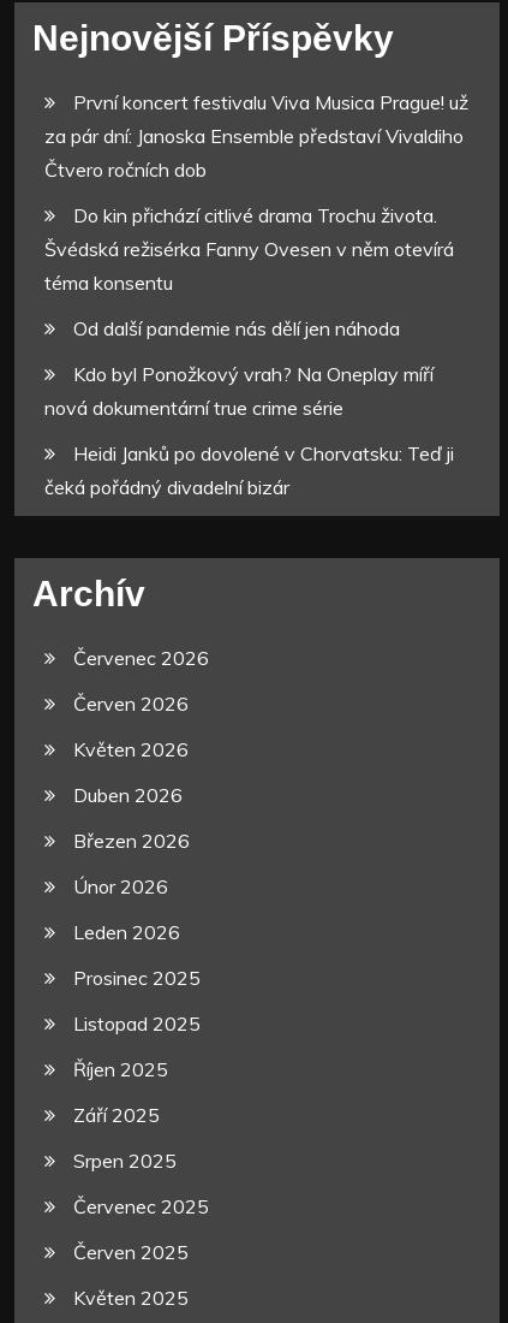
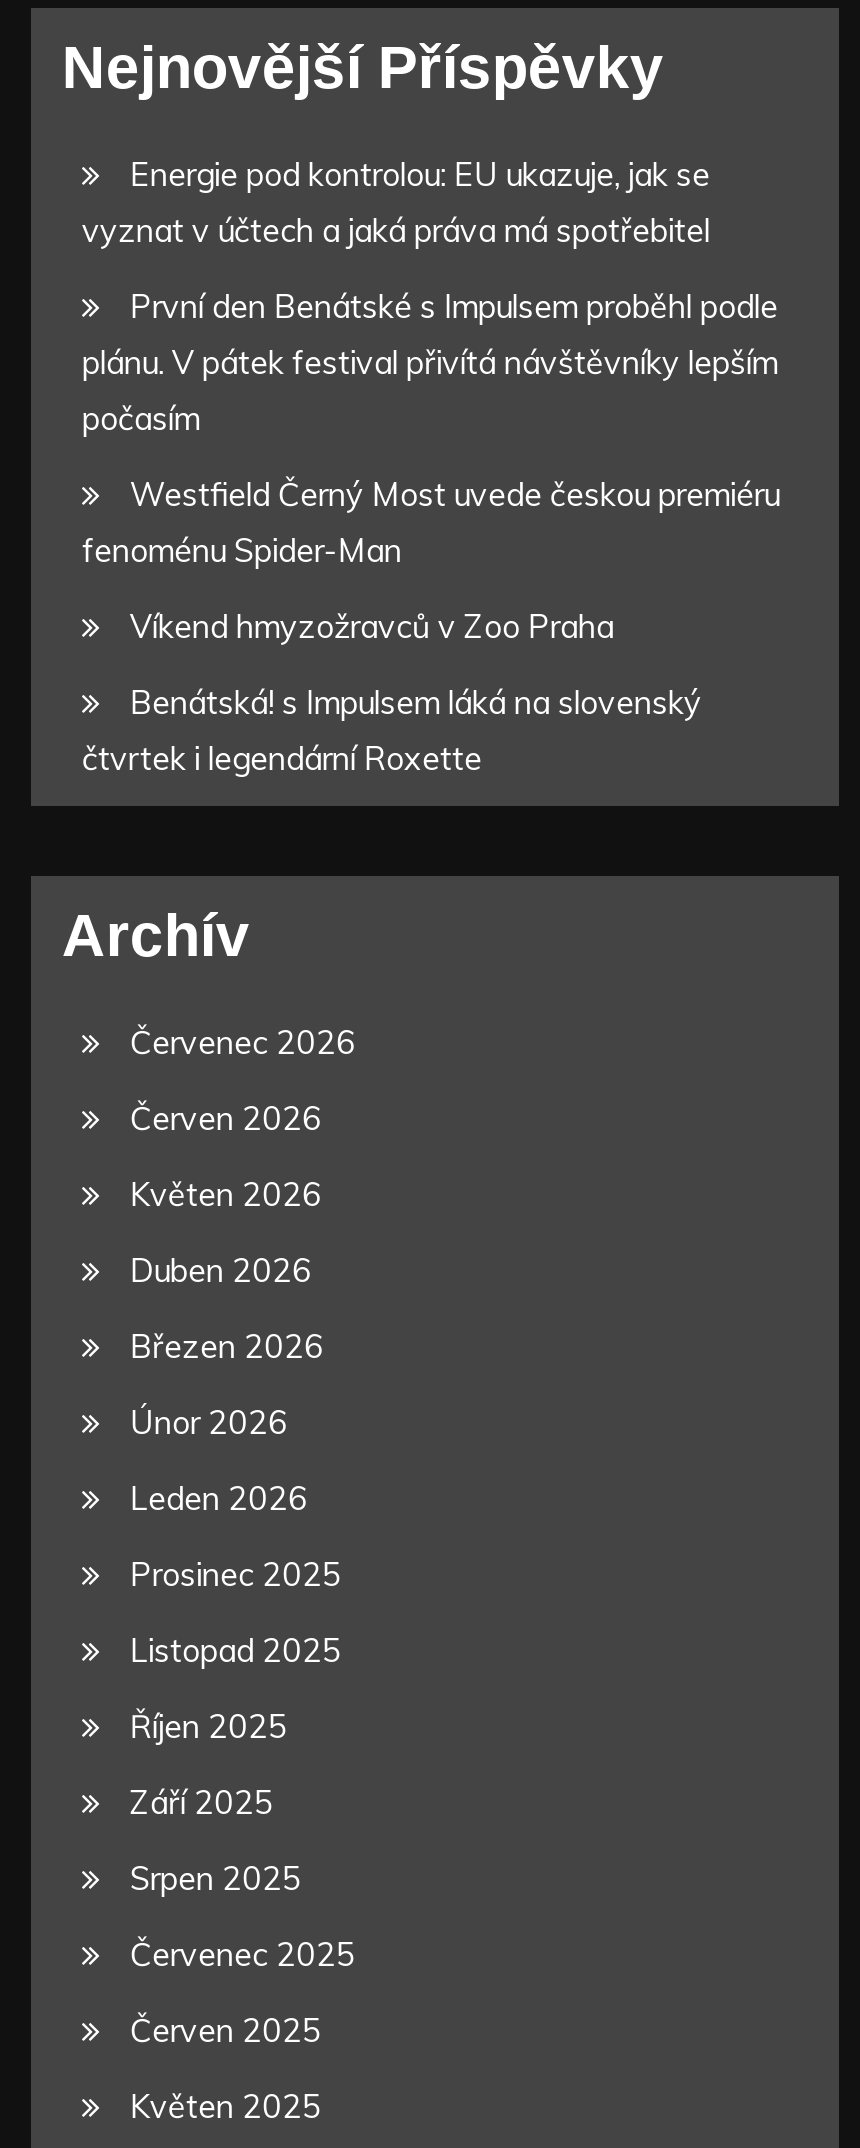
[45,90,469,182] První koncert festivalu Viva Musica Prague! už | za pár dní: Janoska Ensemble představí Vivaldiho | Čtvero ročních dob -> [82,154,710,250] Energie pod kontrolou: EU ukazuje, jak se | vyznat v účtech a jaká práva má spotřebitel
[45,203,454,295] Do kin přichází citlivé drama Trochu života. | Švédská režisérka Fanny Ovesen v něm otevírá | téma konsentu -> [82,286,778,438] První den Benátské s Impulsem proběhl podle | plánu. V pátek festival přivítá návštěvníky lepším | počasím
[74,316,400,340] Od další pandemie nás dělí jen náhoda -> [82,474,780,570] Westfield Černý Most uvede českou premiéru | fenoménu Spider-Man
[45,362,434,420] Kdo byl Ponožkový vrah? Na Oneplay míří | nová dokumentární true crime série -> [130,606,614,646] Víkend hmyzožravců v Zoo Praha
[45,442,454,499] Heidi Janků po dovolené v Chorvatsku: Teď ji | čeká pořádný divadelní bizár -> [82,682,702,778] Benátská! s Impulsem láká na slovenský | čtvrtek i legendární Roxette

